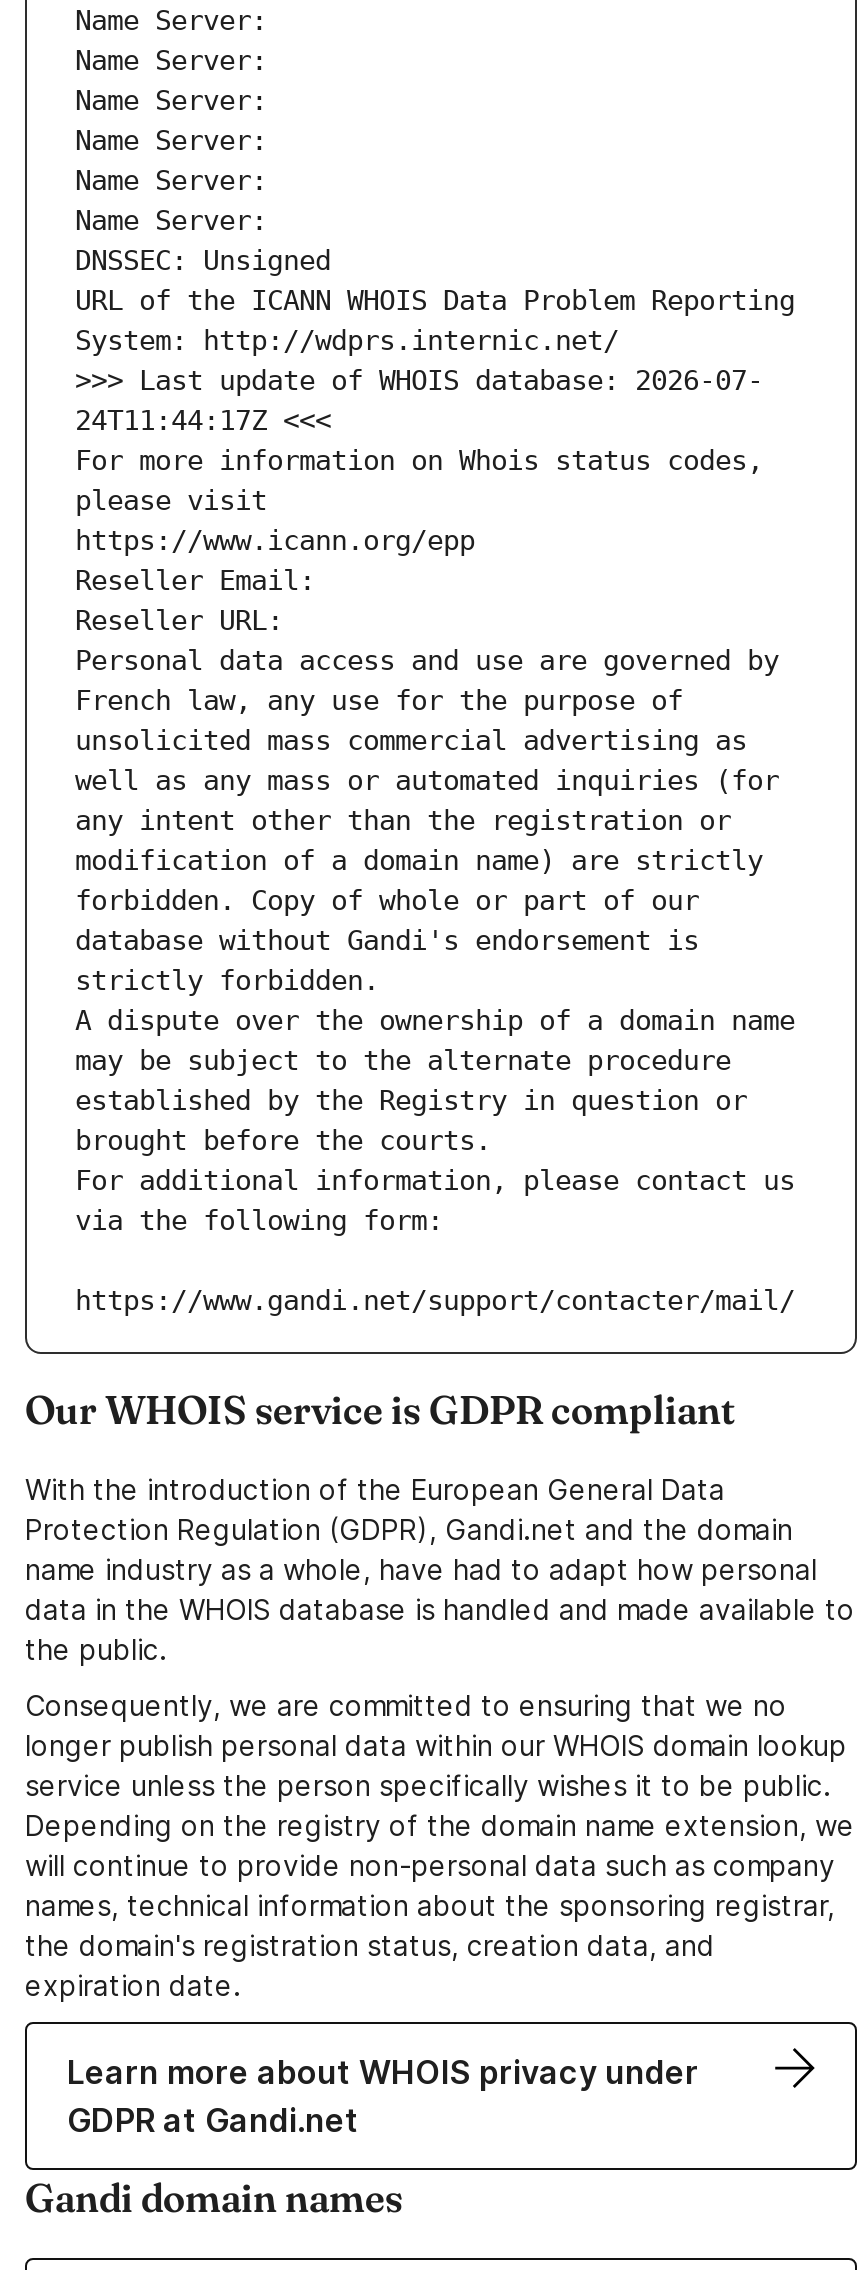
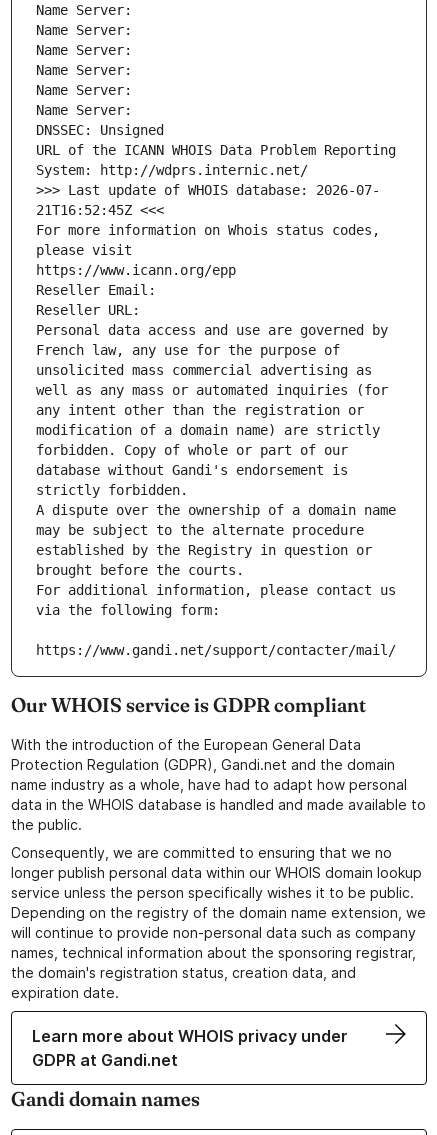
[75,405,331,437] 24T11:44:17Z <<< -> [36,202,164,218] 21T16:52:45Z <<<

